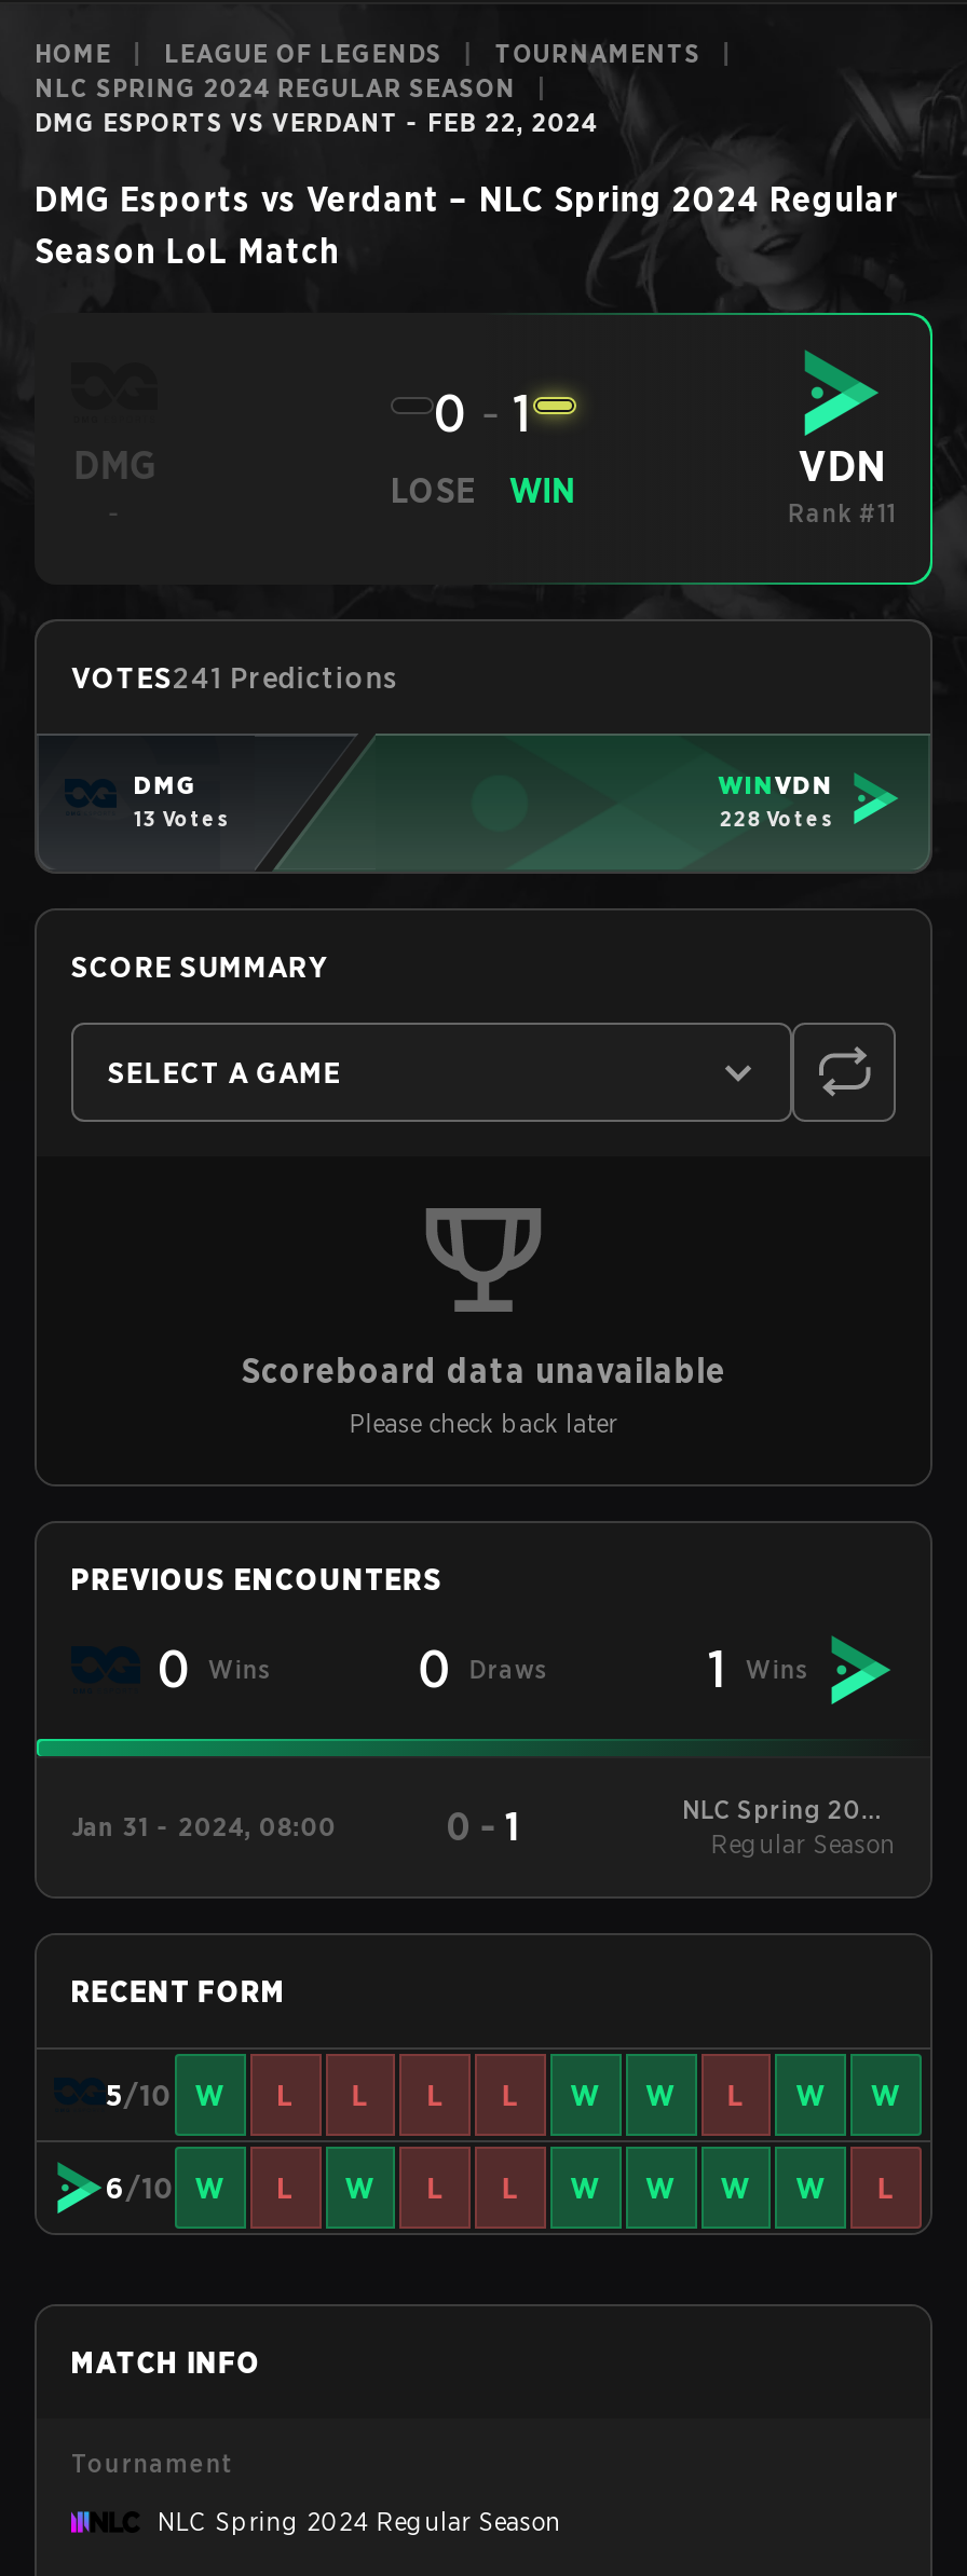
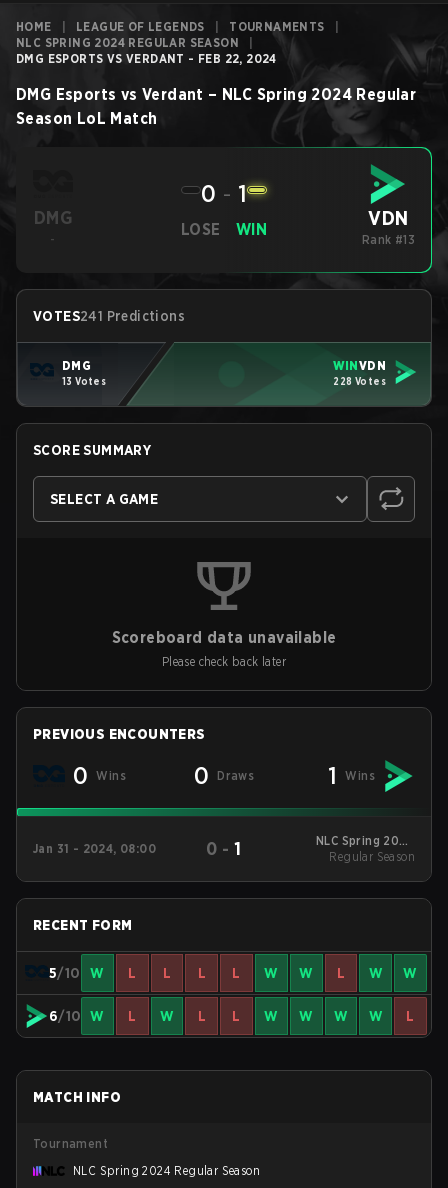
[787,496,896,529] Rank #11 -> [362,232,415,247] Rank #13

